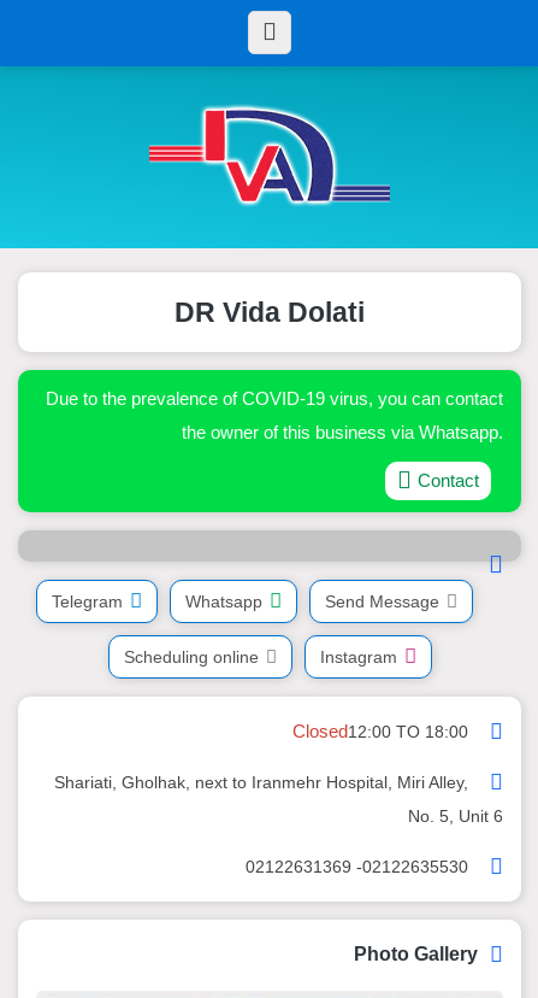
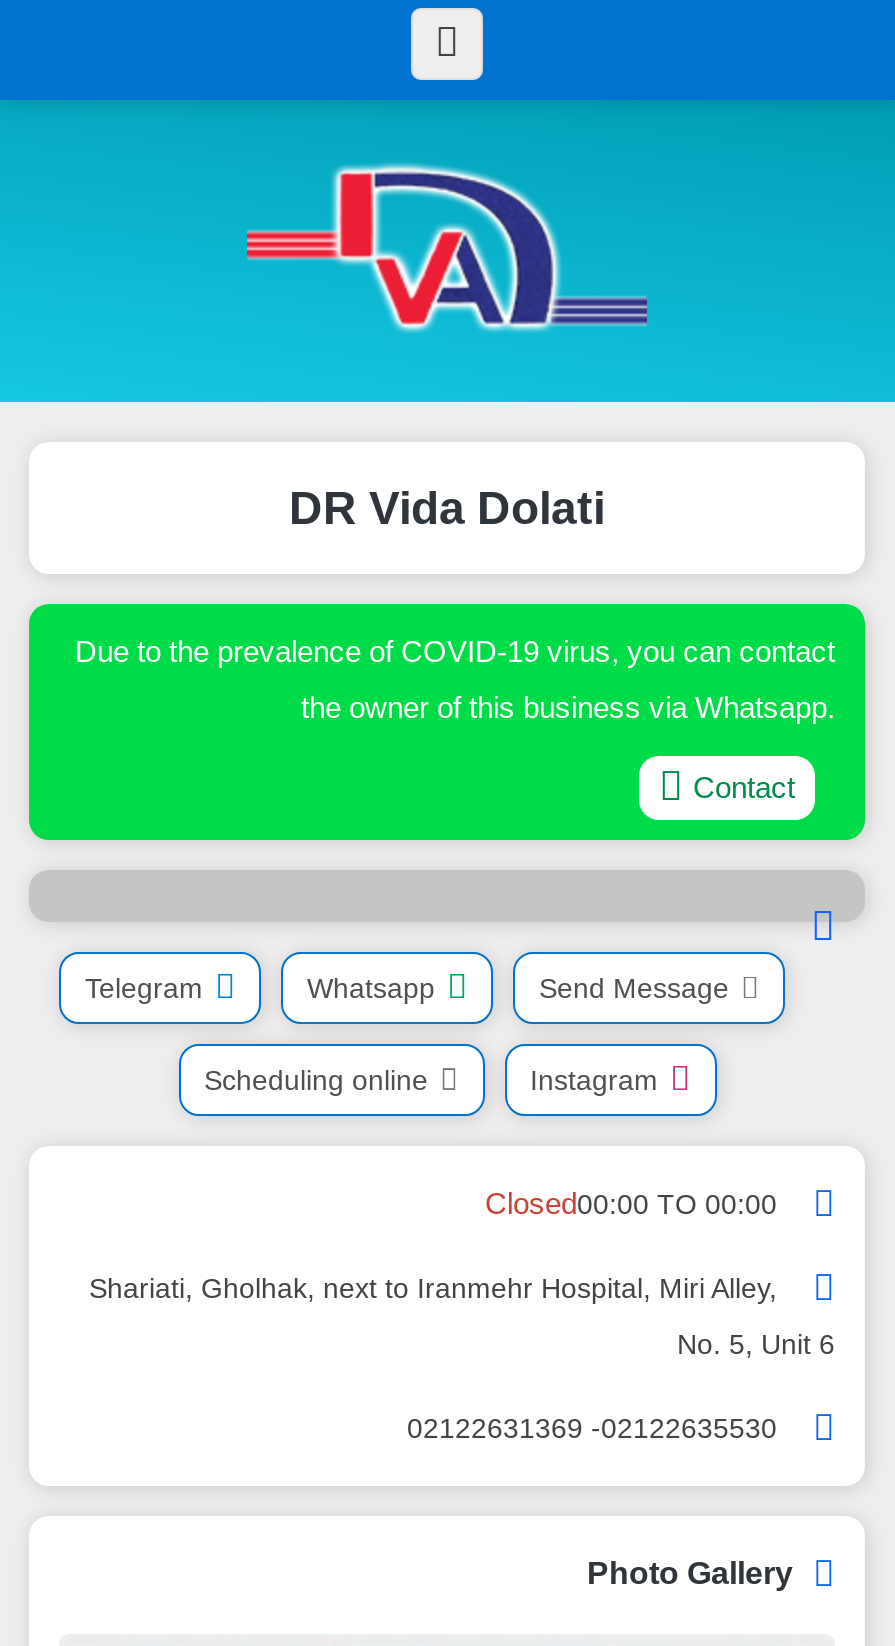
[292,721,468,741] Closed12:00 TO 18:00 -> [485,1186,777,1220] Closed00:00 TO 00:00

